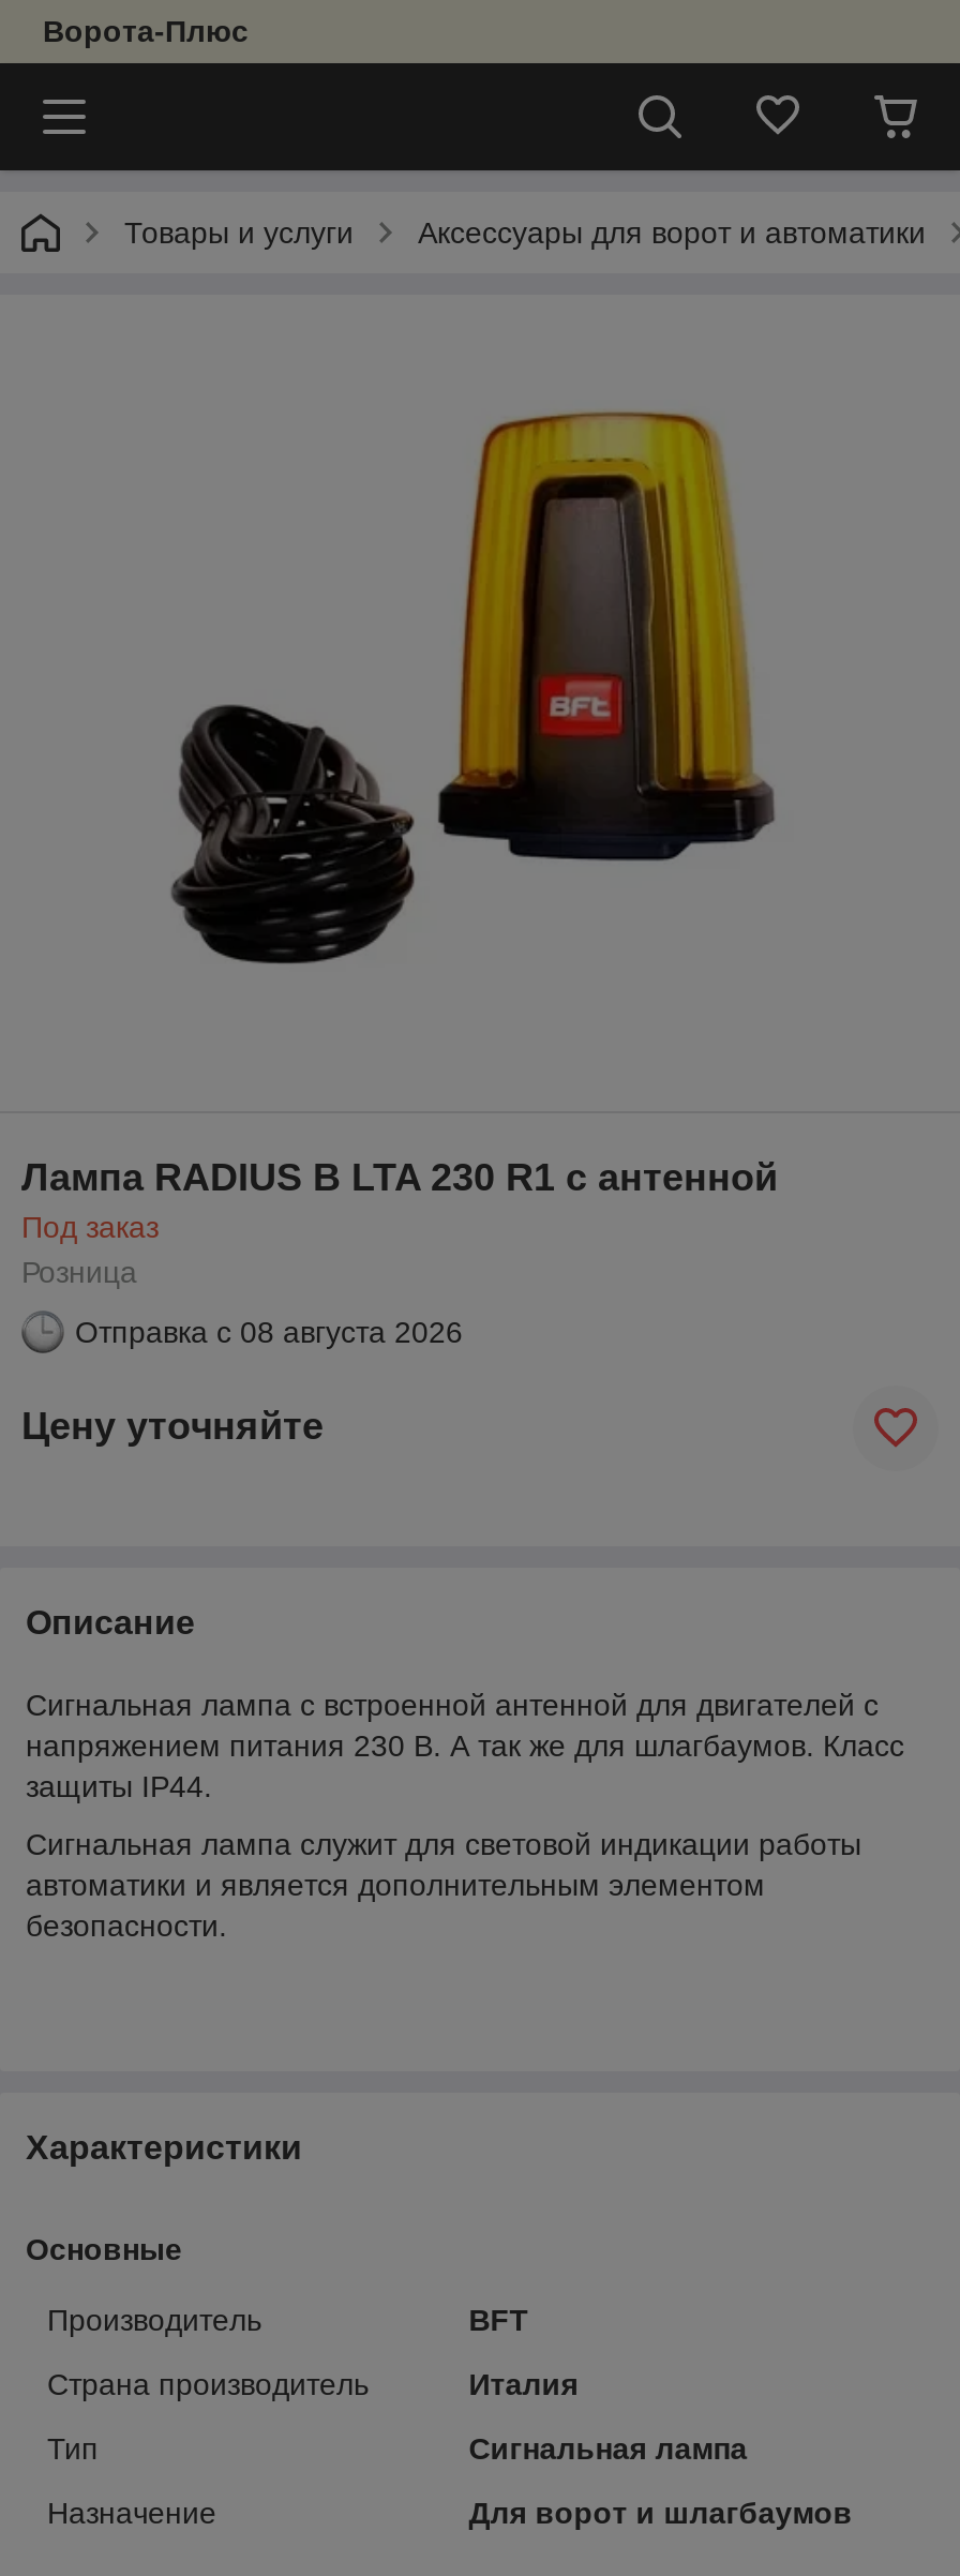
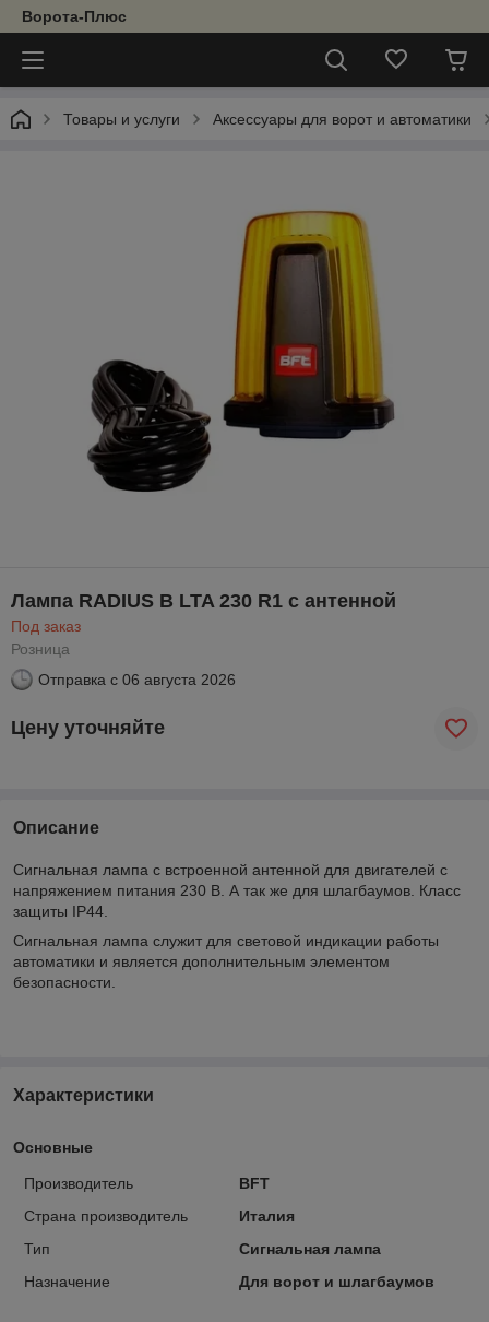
[75,1314,463,1349] Отправка с 08 августа 2026 -> [38,671,236,688] Отправка с 06 августа 2026

